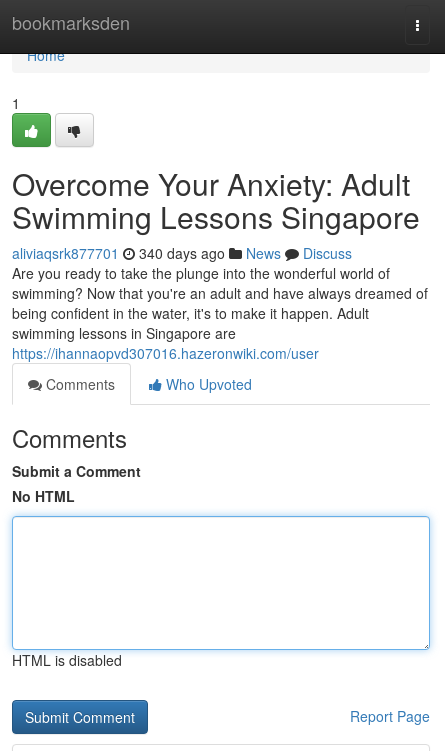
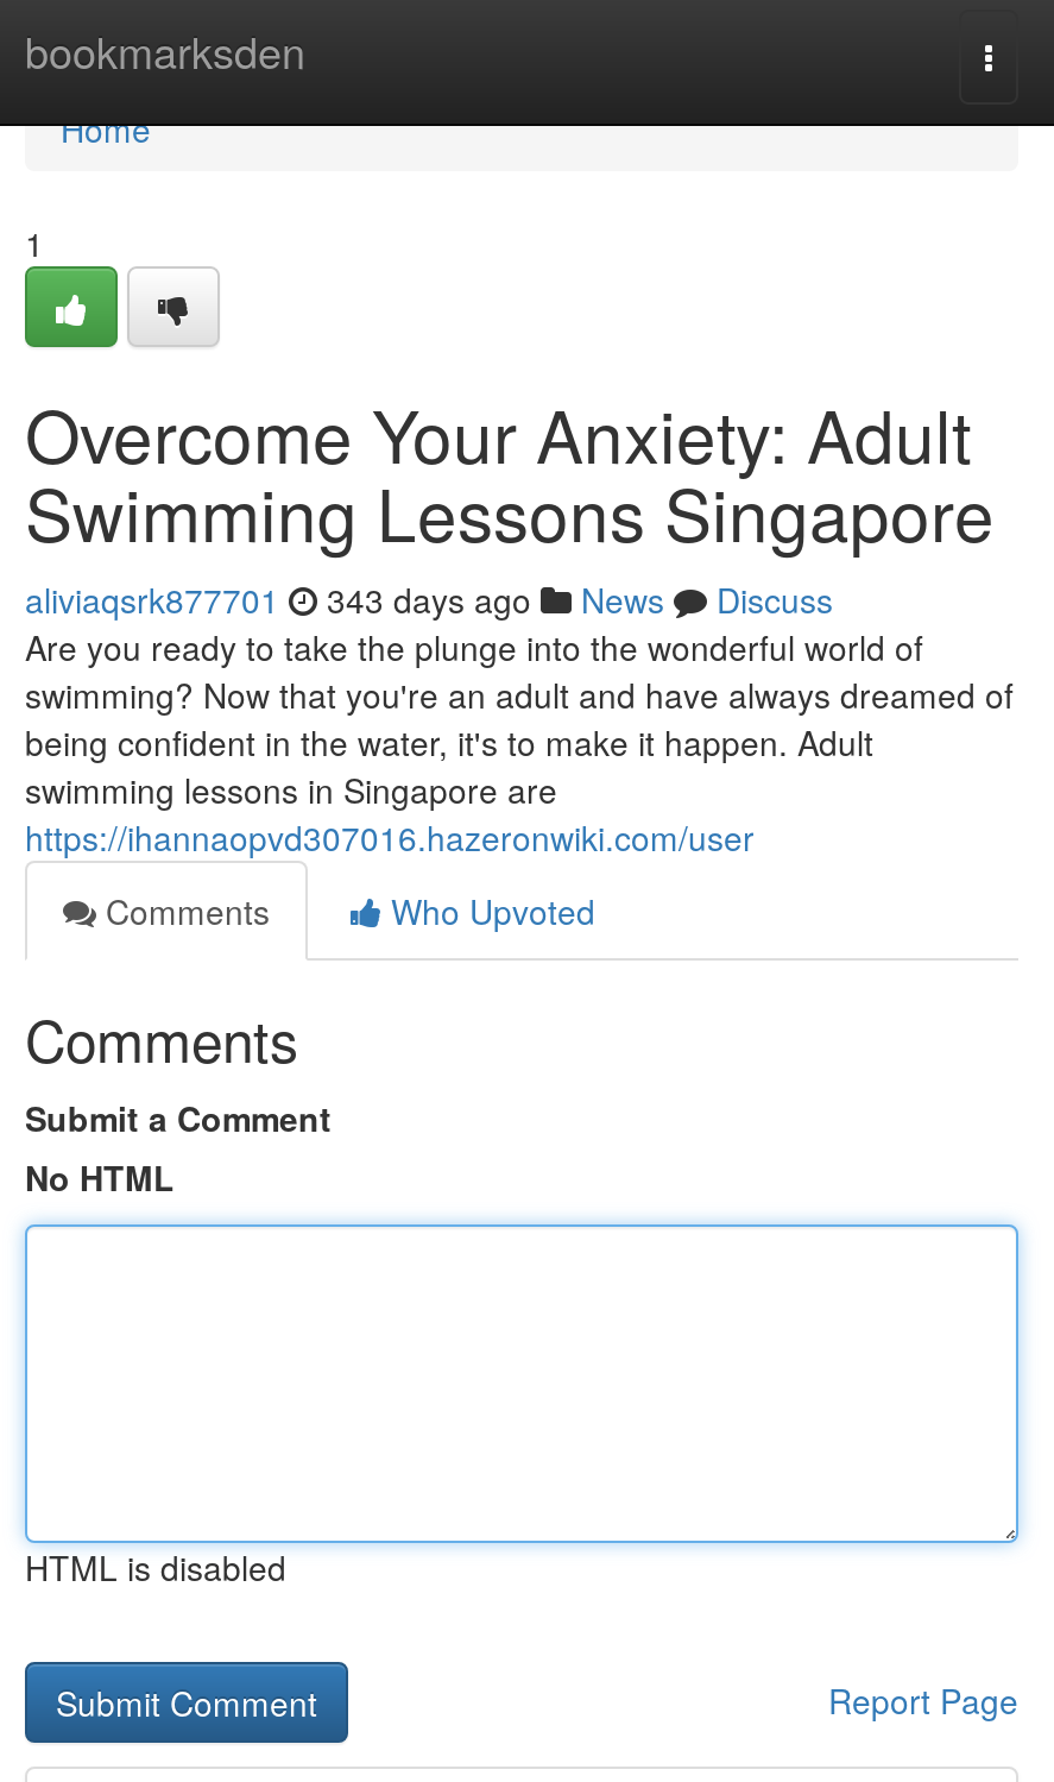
[12,243,352,263] aliviaqsrk877701 340 days ago News Discuss -> [25,575,833,623] aliviaqsrk877701 343 days ago News Discuss

